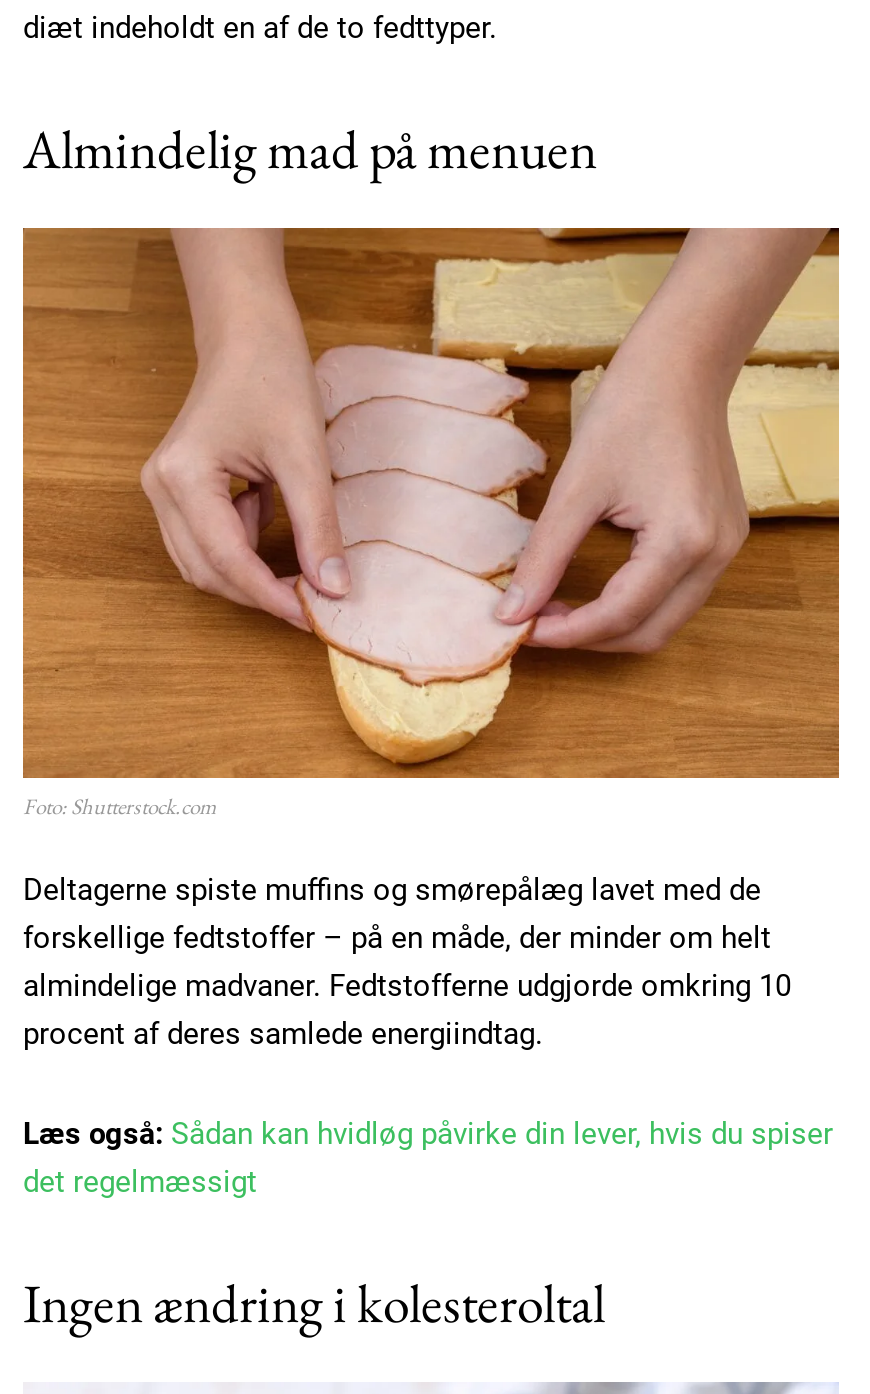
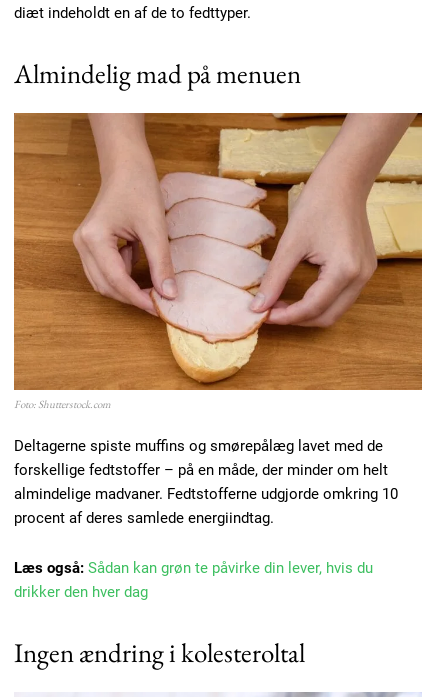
[23,1116,833,1200] Læs også: Sådan kan hvidløg påvirke din lever, hvis du spiser | det regelmæssigt -> [14,559,373,601] Læs også: Sådan kan grøn te påvirke din lever, hvis du | drikker den hver dag

